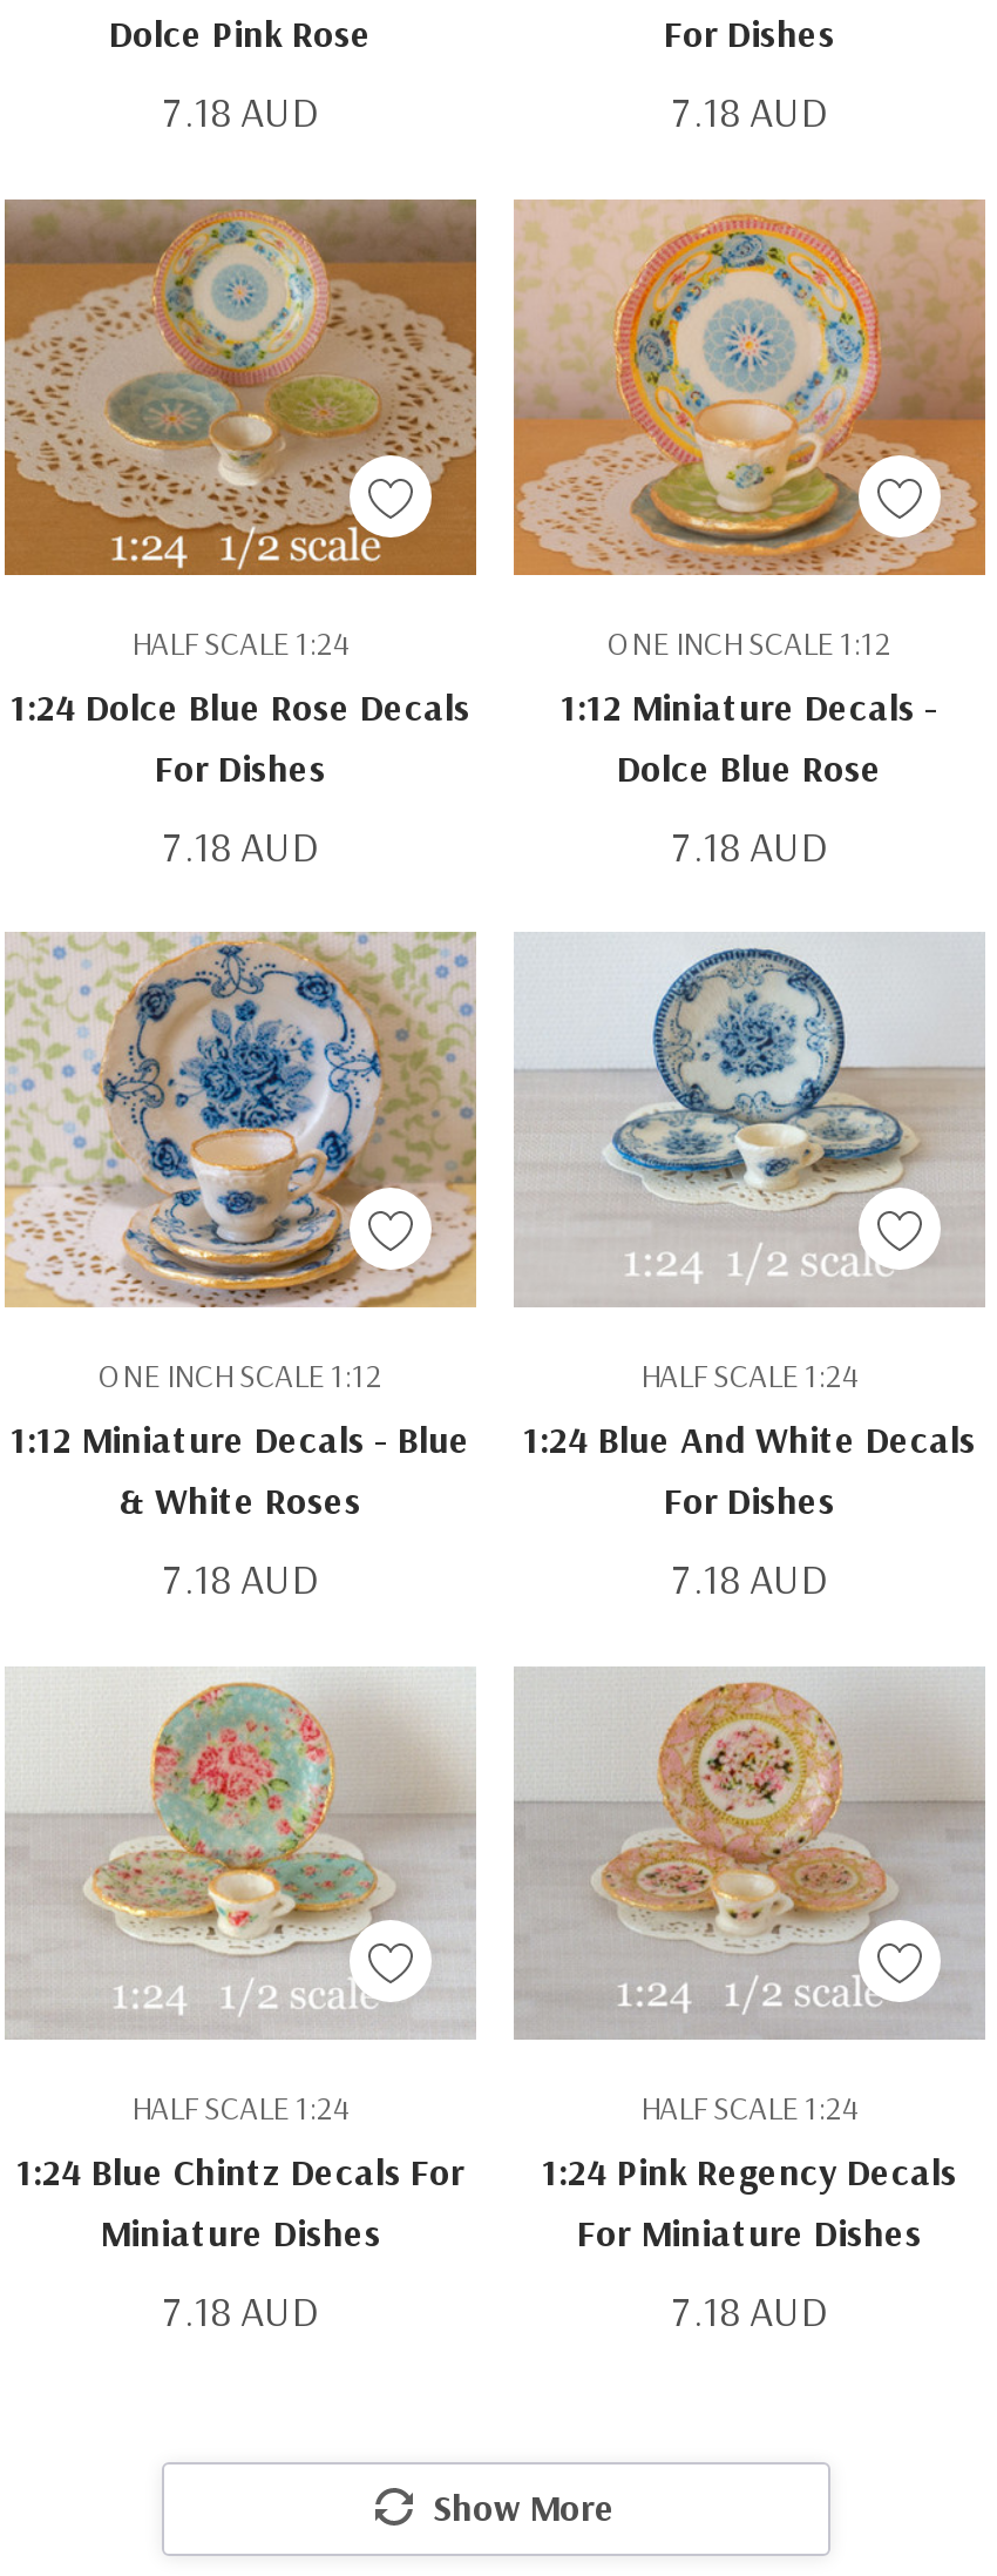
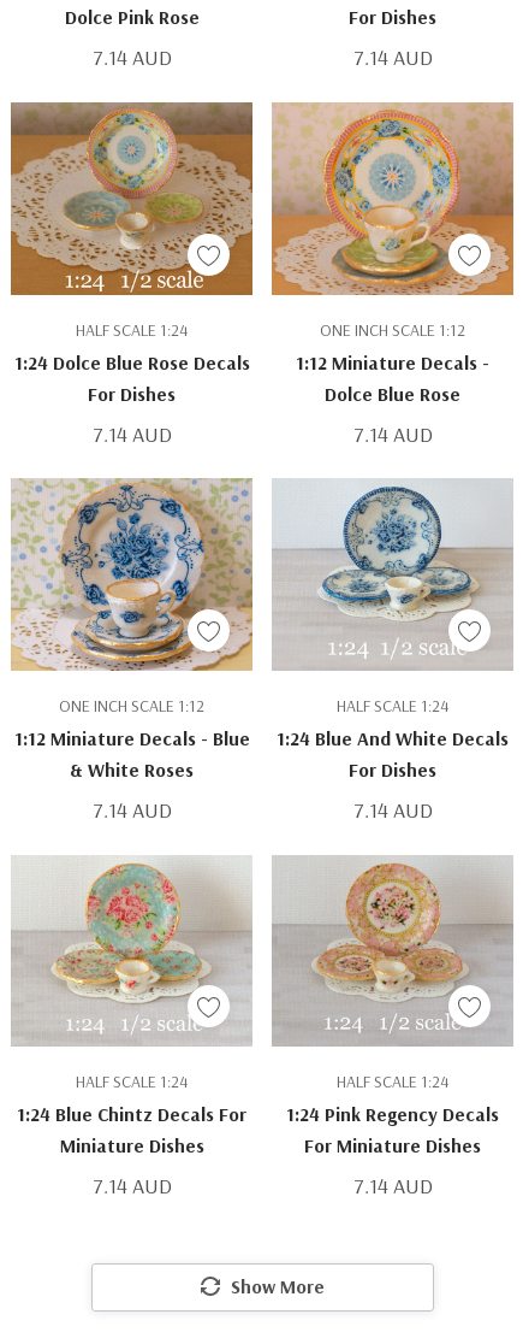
[163,85,318,139] 7.18 AUD -> [92,44,171,72] 7.14 AUD
[672,85,827,139] 7.18 AUD -> [353,44,432,72] 7.14 AUD
[163,818,318,872] 7.18 AUD -> [92,420,171,448] 7.14 AUD
[672,818,827,872] 7.18 AUD -> [353,420,432,448] 7.14 AUD
[163,1551,318,1605] 7.18 AUD -> [92,796,171,824] 7.14 AUD
[672,1551,827,1605] 7.18 AUD -> [353,796,432,824] 7.14 AUD
[163,2284,318,2338] 7.18 AUD -> [92,1172,171,1200] 7.14 AUD
[672,2284,827,2338] 7.18 AUD -> [353,1172,432,1200] 7.14 AUD

